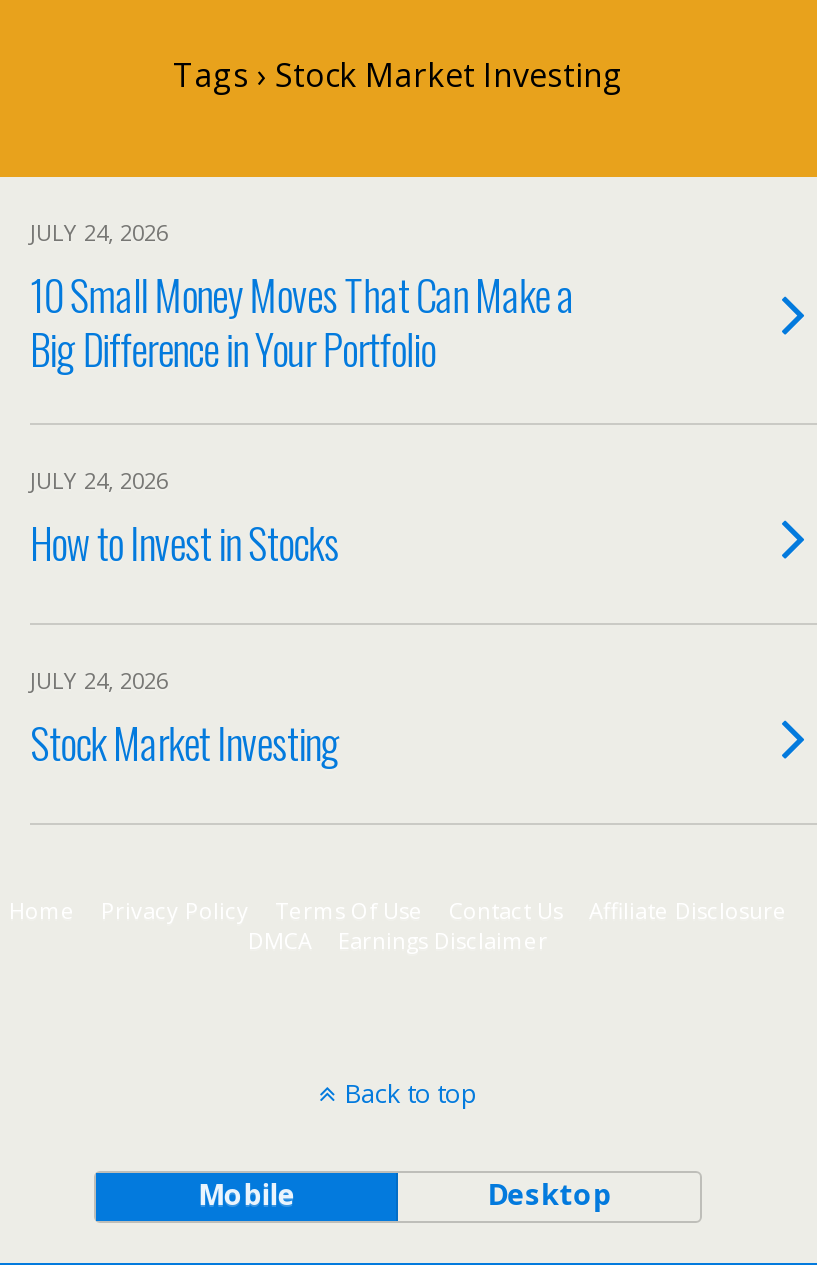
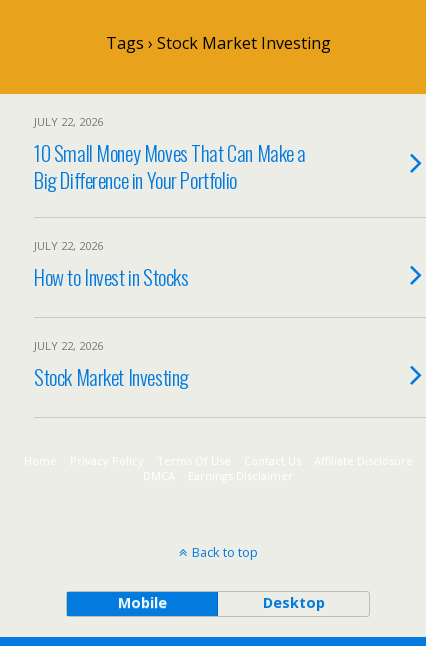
[30,217,168,247] JULY 24, 2026 -> [34,114,103,129] JULY 22, 2026
[30,465,168,495] JULY 24, 2026 -> [34,238,103,253] JULY 22, 2026
[30,665,168,695] JULY 24, 2026 -> [34,338,103,353] JULY 22, 2026

